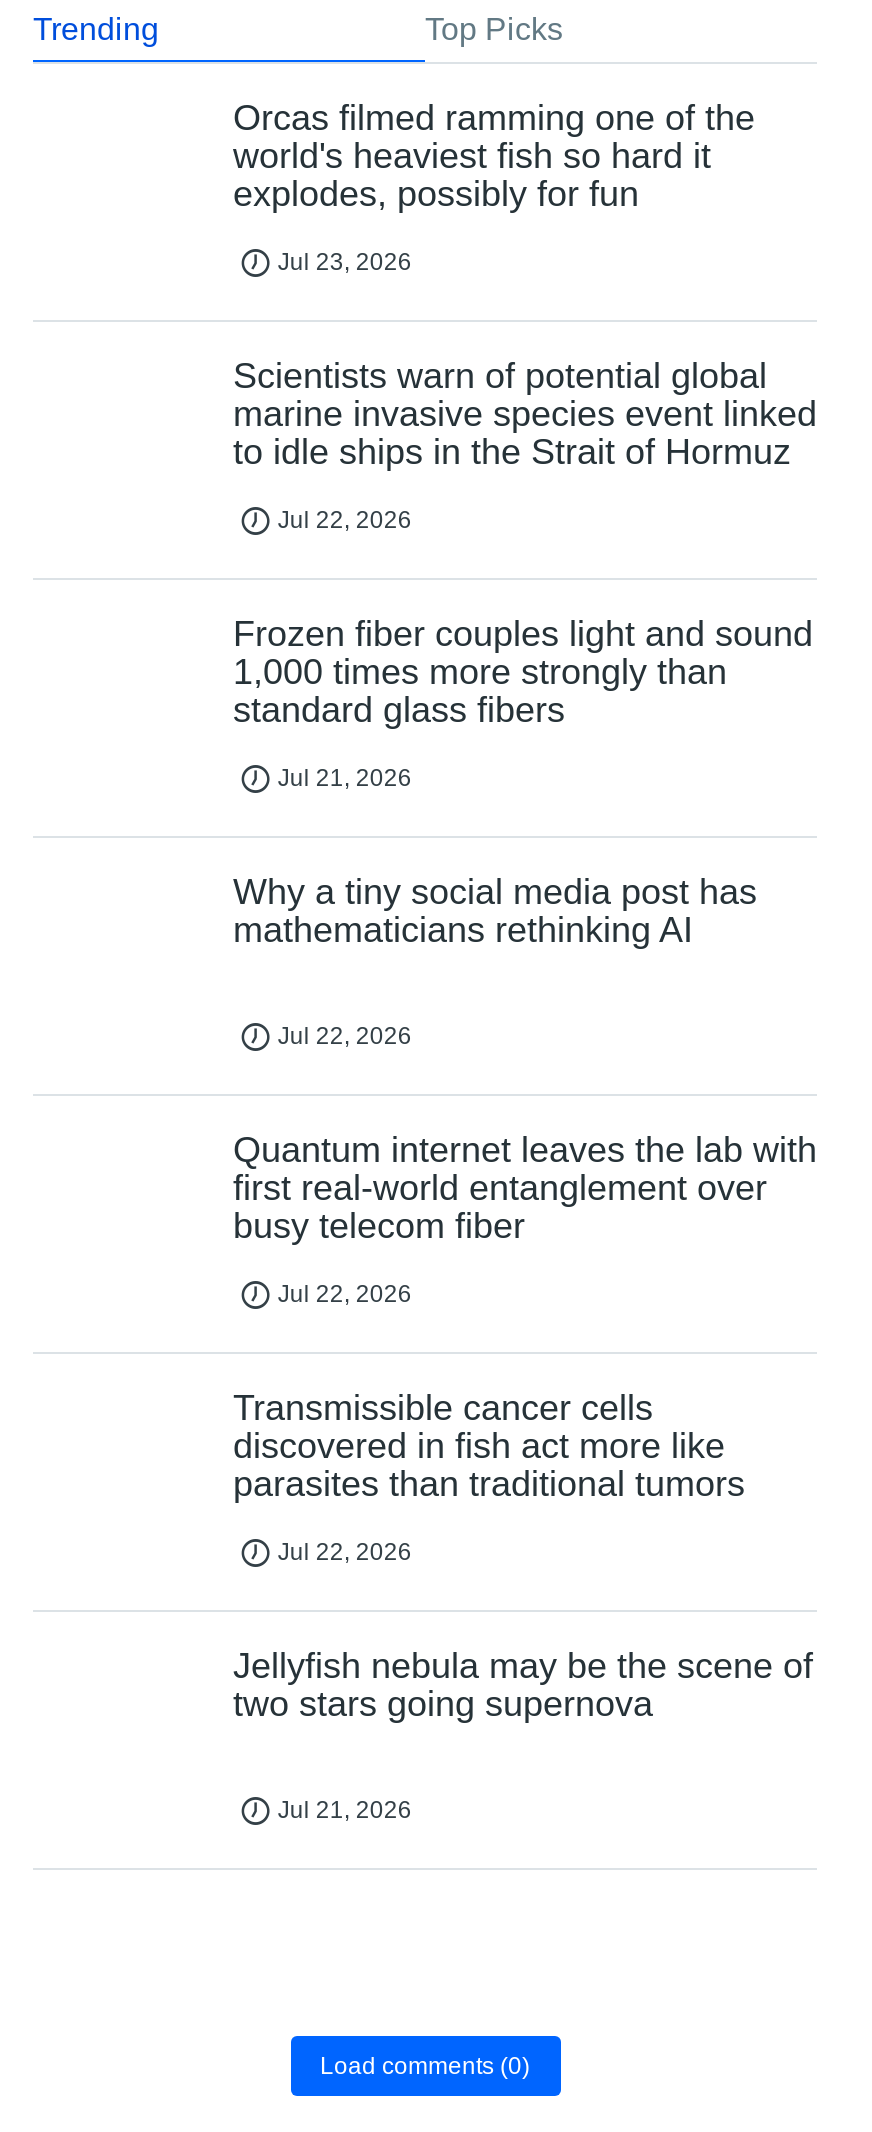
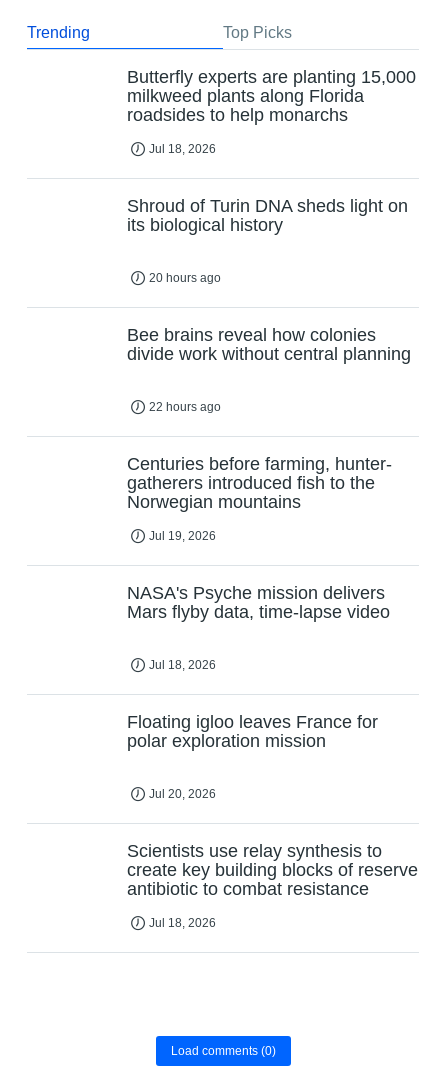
[233,98,755,214] Orcas filmed ramming one of the | world's heaviest fish so hard it | explodes, possibly for fun -> [127,67,416,125] Butterfly experts are planting 15,000 | milkweed plants along Florida | roadsides to help monarchs
[278,248,412,276] Jul 23, 2026 -> [149,142,216,156] Jul 18, 2026
[233,356,817,472] Scientists warn of potential global | marine invasive species event linked | to idle ships in the Strait of Hormuz -> [127,196,408,235] Shroud of Turin DNA sheds light on | its biological history
[278,506,412,534] Jul 22, 2026 -> [149,271,221,285] 20 hours ago
[233,614,813,730] Frozen fiber couples light and sound | 1,000 times more strongly than | standard glass fibers -> [127,325,411,364] Bee brains reveal how colonies | divide work without central planning
[278,764,412,792] Jul 21, 2026 -> [149,400,221,414] 22 hours ago
[233,872,757,950] Why a tiny social media post has | mathematicians rethinking AI -> [127,454,392,512] Centuries before farming, hunter- | gatherers introduced fish to the | Norwegian mountains
[278,1022,412,1050] Jul 22, 2026 -> [149,529,216,543] Jul 19, 2026
[233,1130,817,1246] Quantum internet leaves the lab with | first real-world entanglement over | busy telecom fiber -> [127,583,390,622] NASA's Psyche mission delivers | Mars flyby data, time-lapse video
[278,1280,412,1308] Jul 22, 2026 -> [149,658,216,672] Jul 18, 2026
[233,1388,745,1504] Transmissible cancer cells | discovered in fish act more like | parasites than traditional tumors -> [127,712,378,751] Floating igloo leaves France for | polar exploration mission
[278,1538,412,1566] Jul 22, 2026 -> [149,787,216,801] Jul 20, 2026
[233,1646,813,1724] Jellyfish nebula may be the scene of | two stars going supernova -> [127,841,418,899] Scientists use relay synthesis to | create key building blocks of reserve | antibiotic to combat resistance
[278,1796,412,1824] Jul 21, 2026 -> [149,916,216,930] Jul 18, 2026

